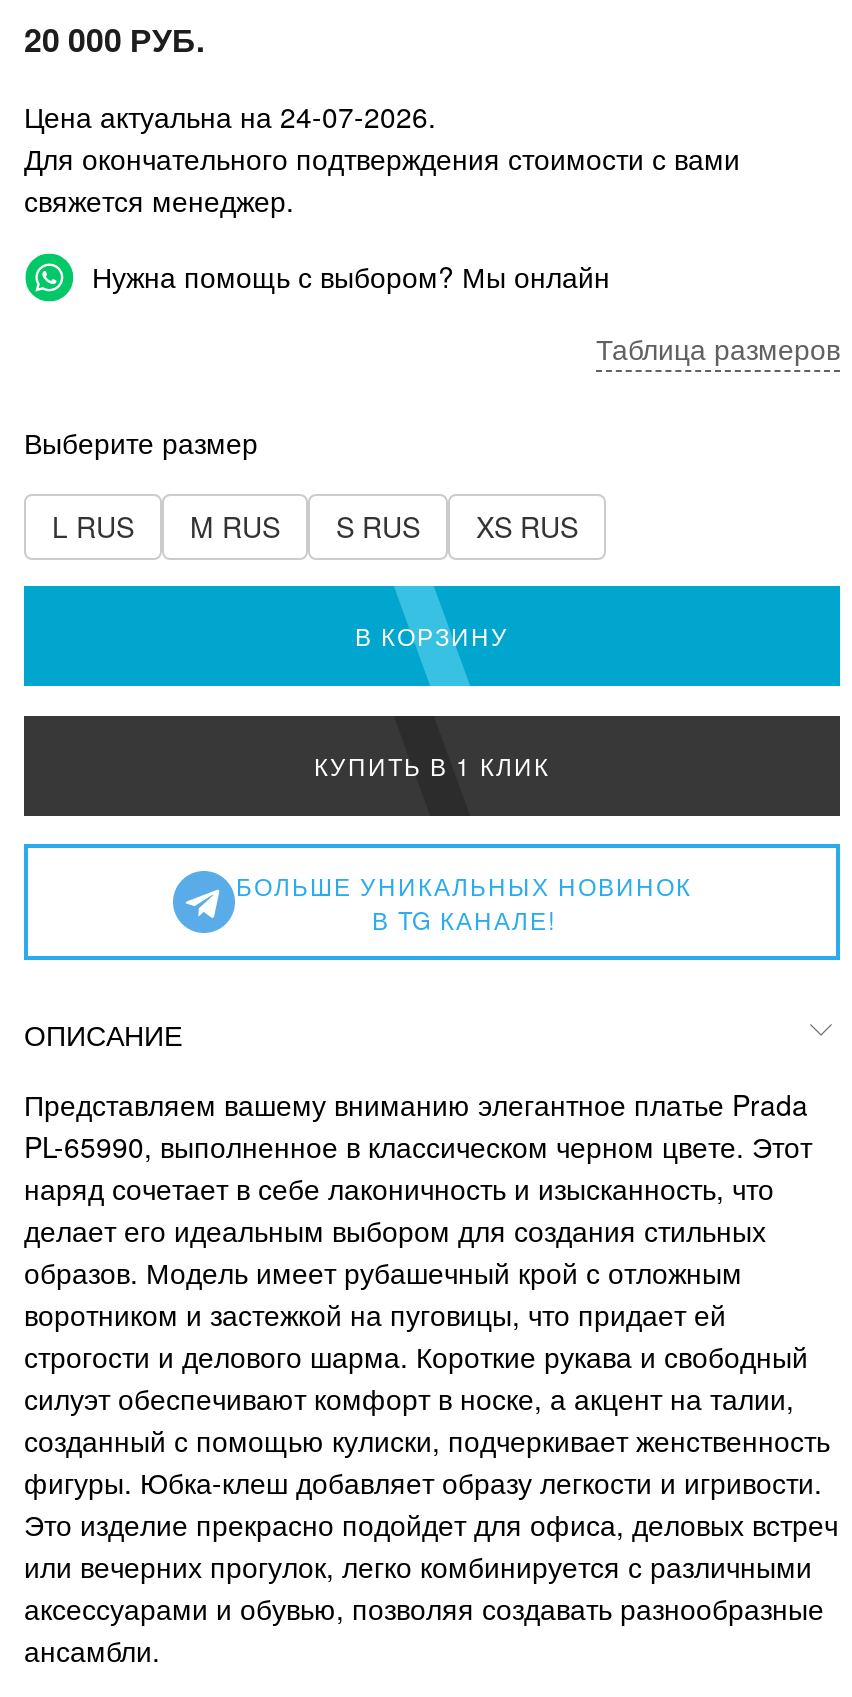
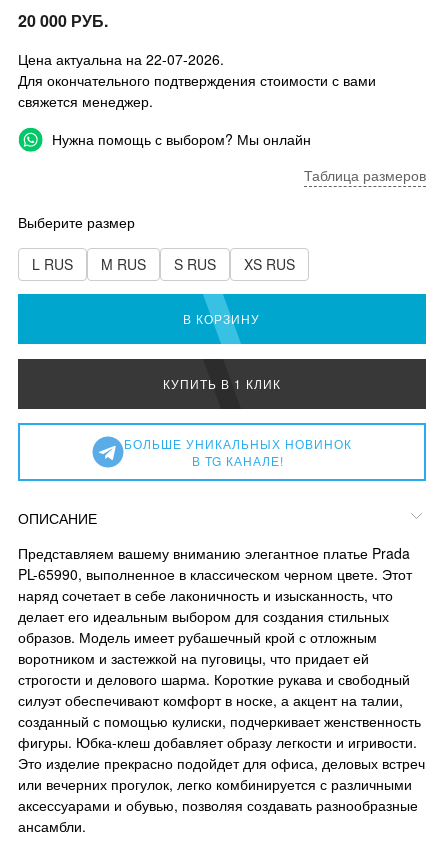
[24,96,436,136] Цена актуальна на 24-07-2026. -> [18,49,224,69] Цена актуальна на 22-07-2026.

